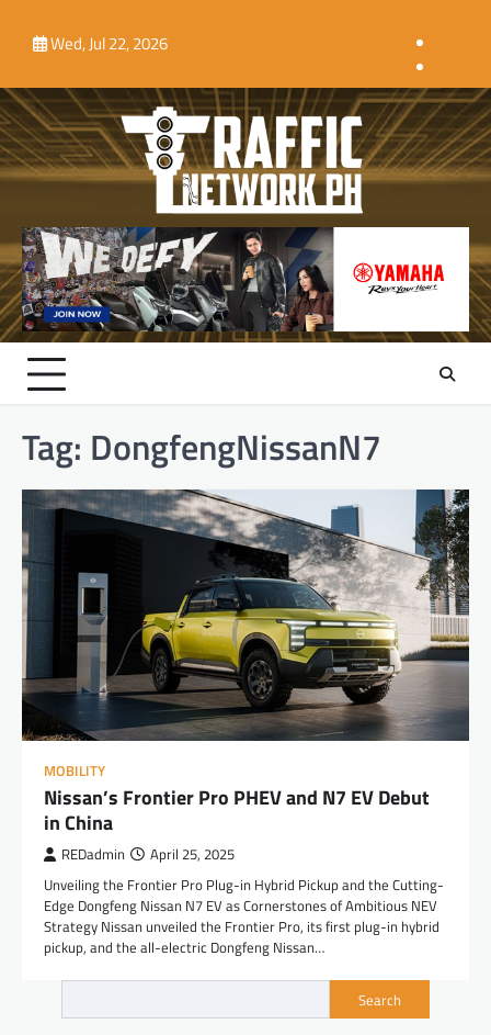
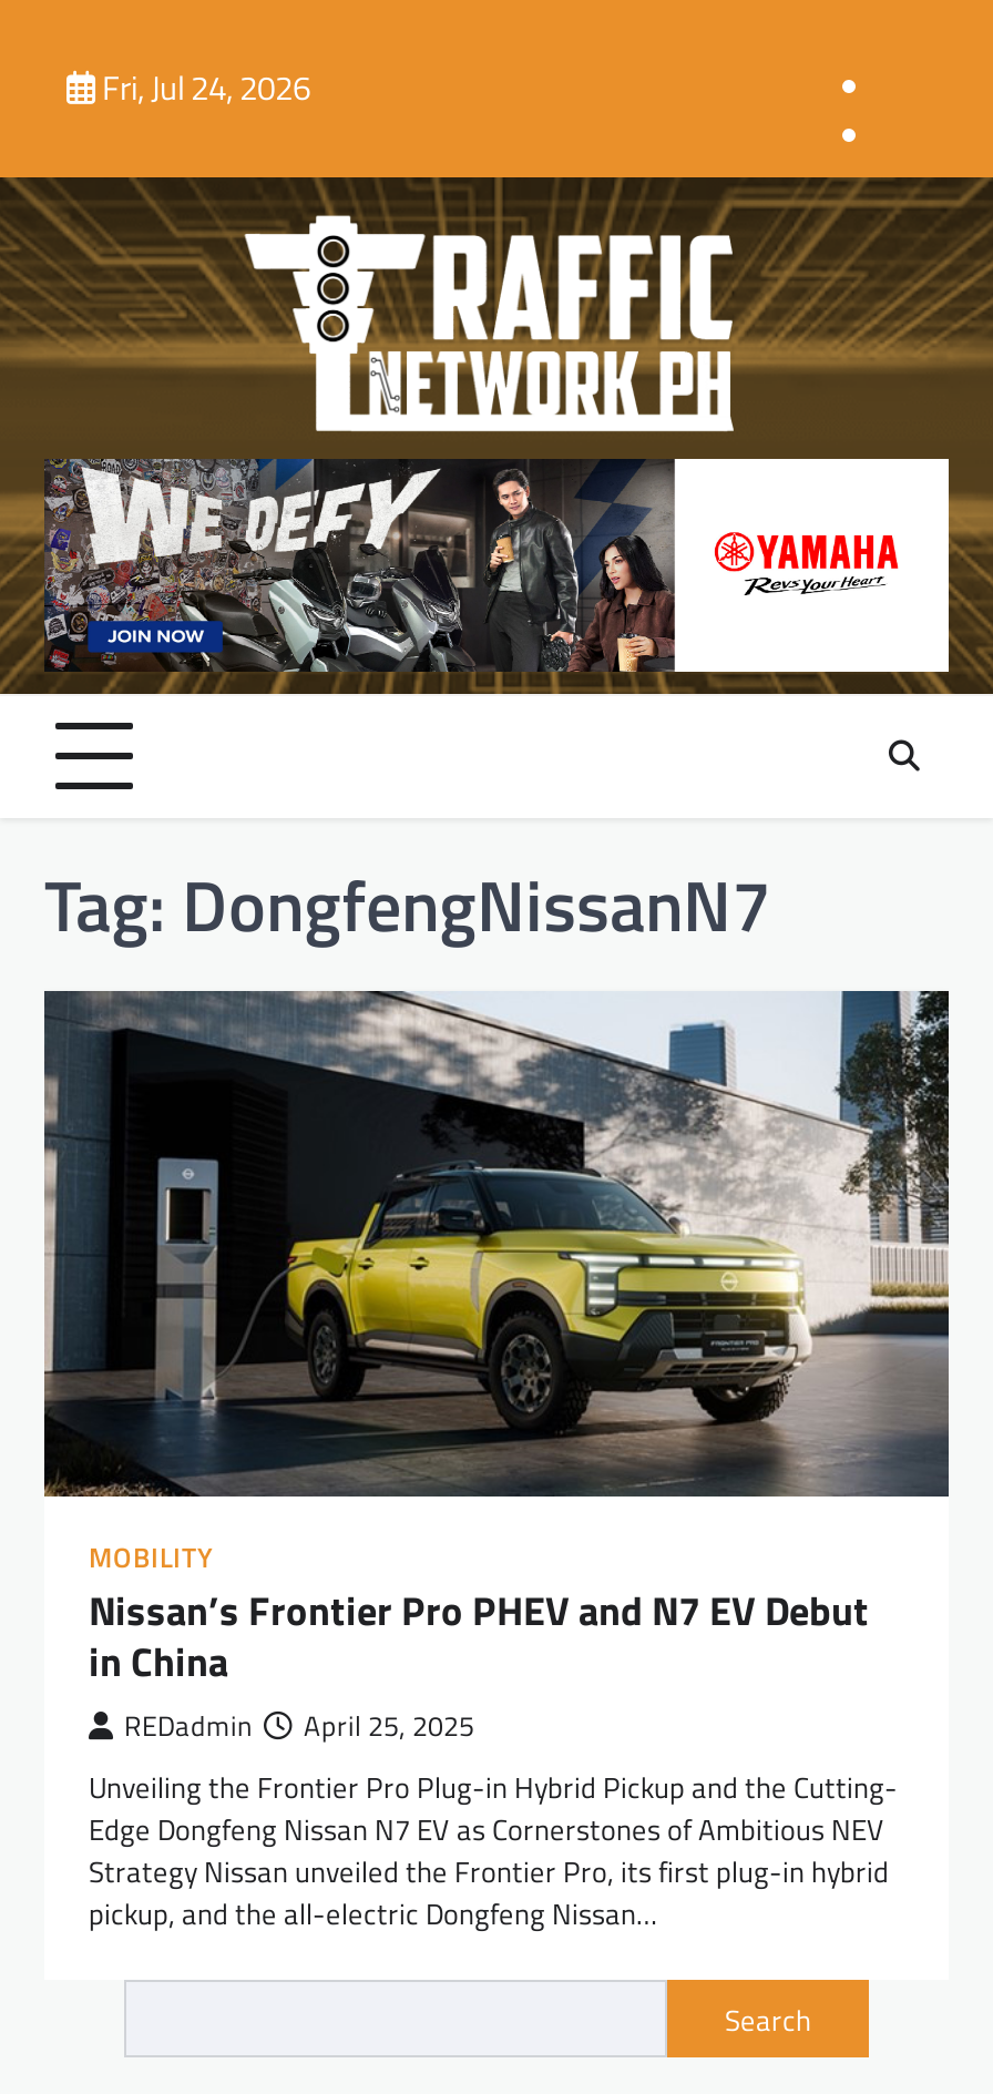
[50,31,168,56] Wed, Jul 22, 2026 -> [102,62,310,113] Fri, Jul 24, 2026

